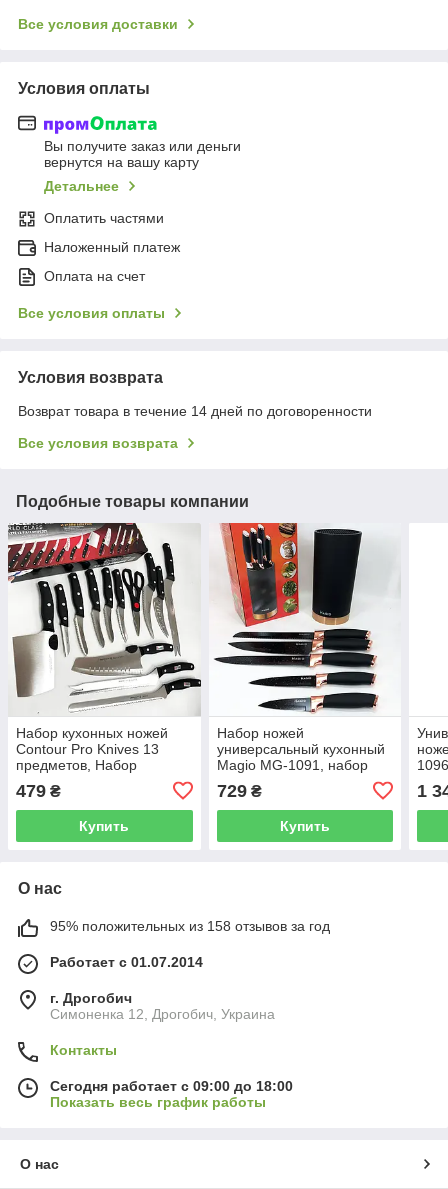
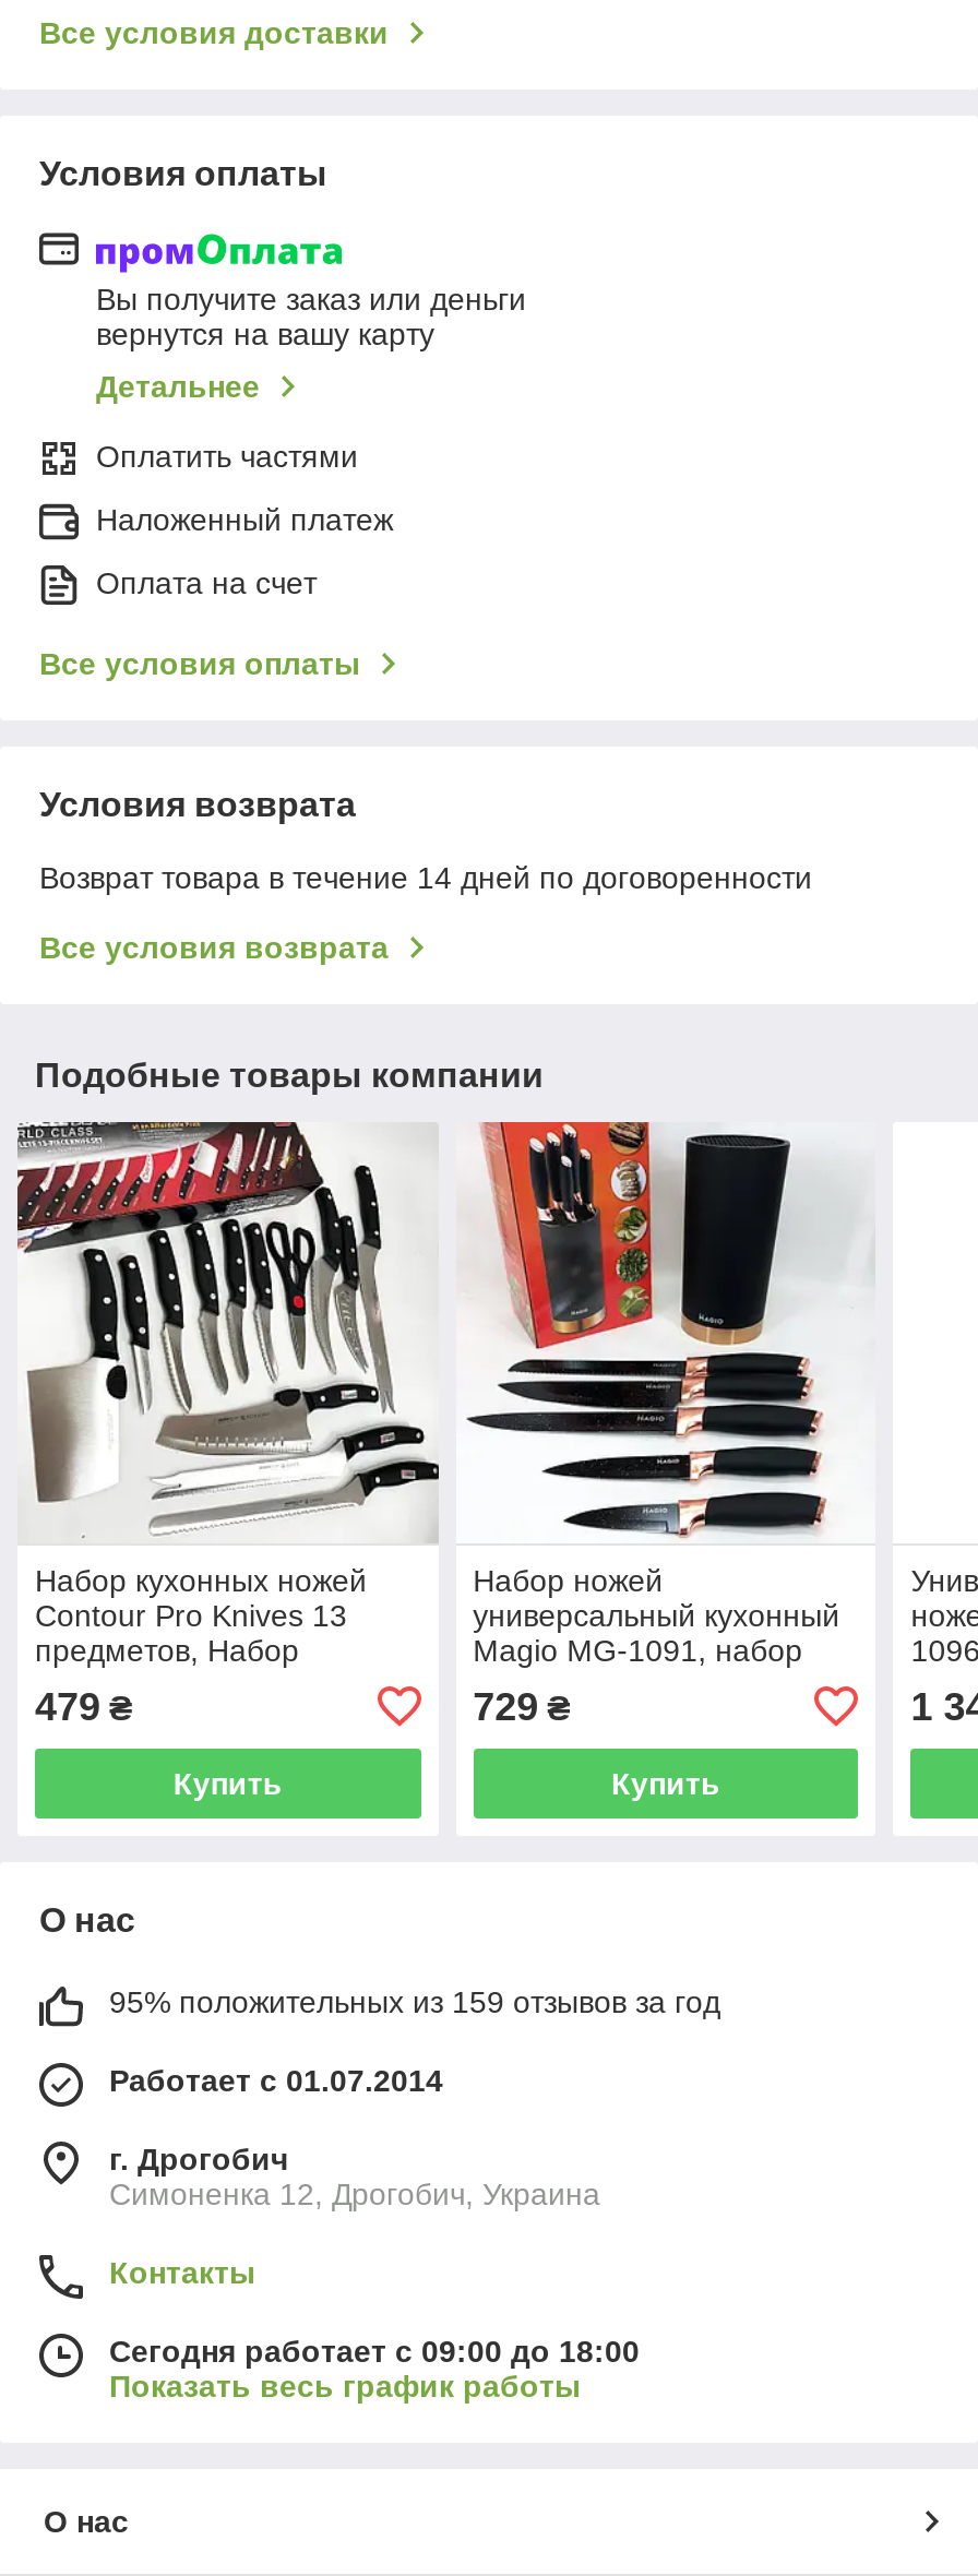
[50,918,330,934] 95% положительных из 158 отзывов за год -> [109,1984,720,2019] 95% положительных из 159 отзывов за год

